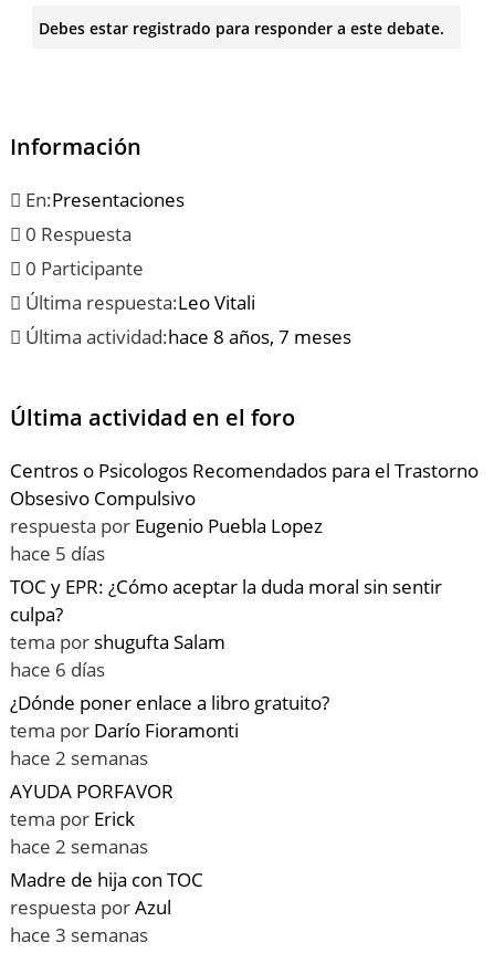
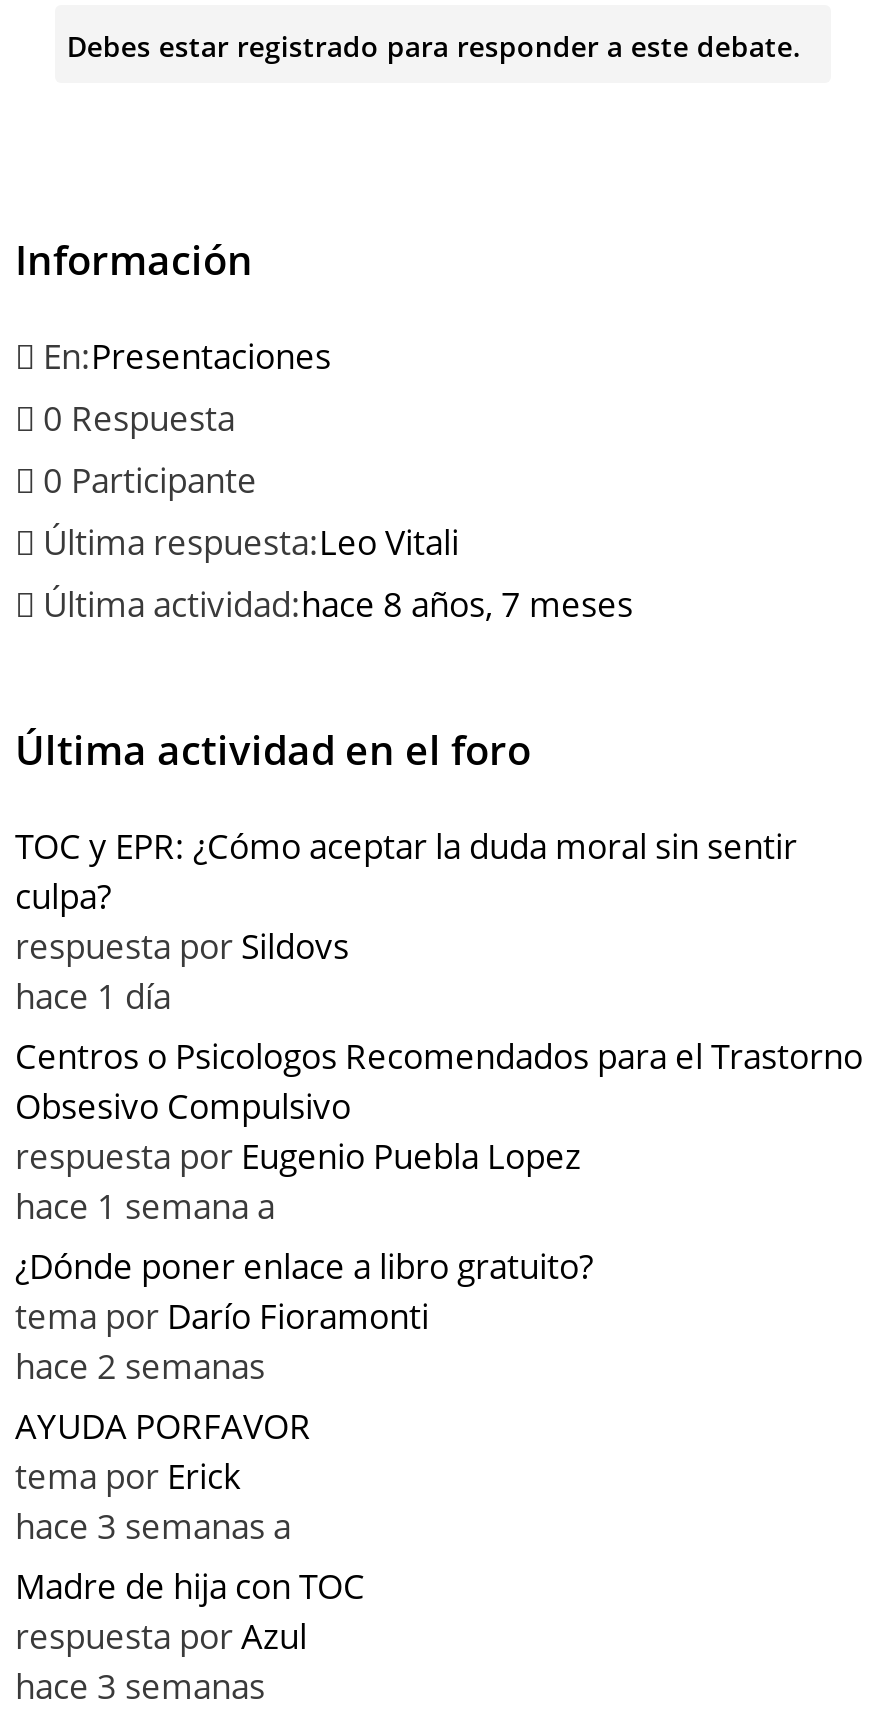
none -> [15,924,349,1020] respuesta por Sildovs | hace 1 día
moved [10,458,479,539] -> [15,1034,863,1180]: Centros o Psicologos Recomendados para el Trastorno | Obsesivo Compulsivo | respuesta por Eugenio Puebla Lopez
[10,541,225,683] hace 5 días | tema por shugufta Salam | hace 6 días -> [15,1184,275,1230] hace 1 semana a
moved [10,574,442,627] -> [15,824,797,920]: TOC y EPR: ¿Cómo aceptar la duda moral sin sentir | culpa?
[10,834,148,860] hace 2 semanas -> [15,1504,291,1550] hace 3 semanas a

